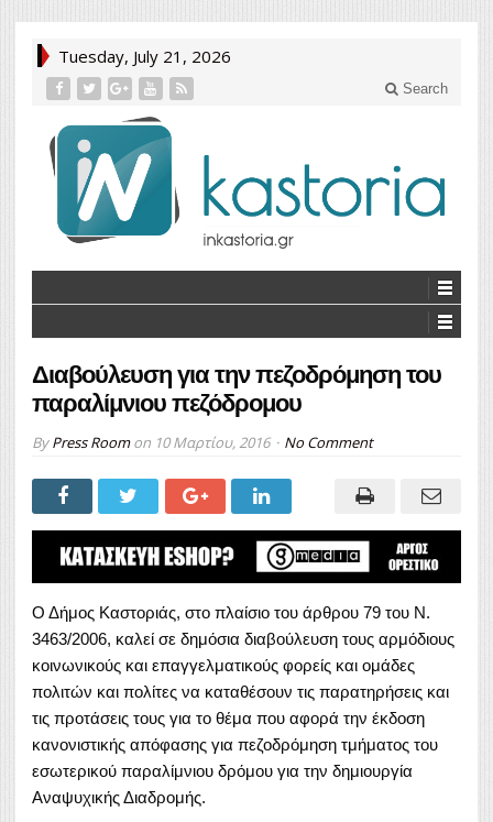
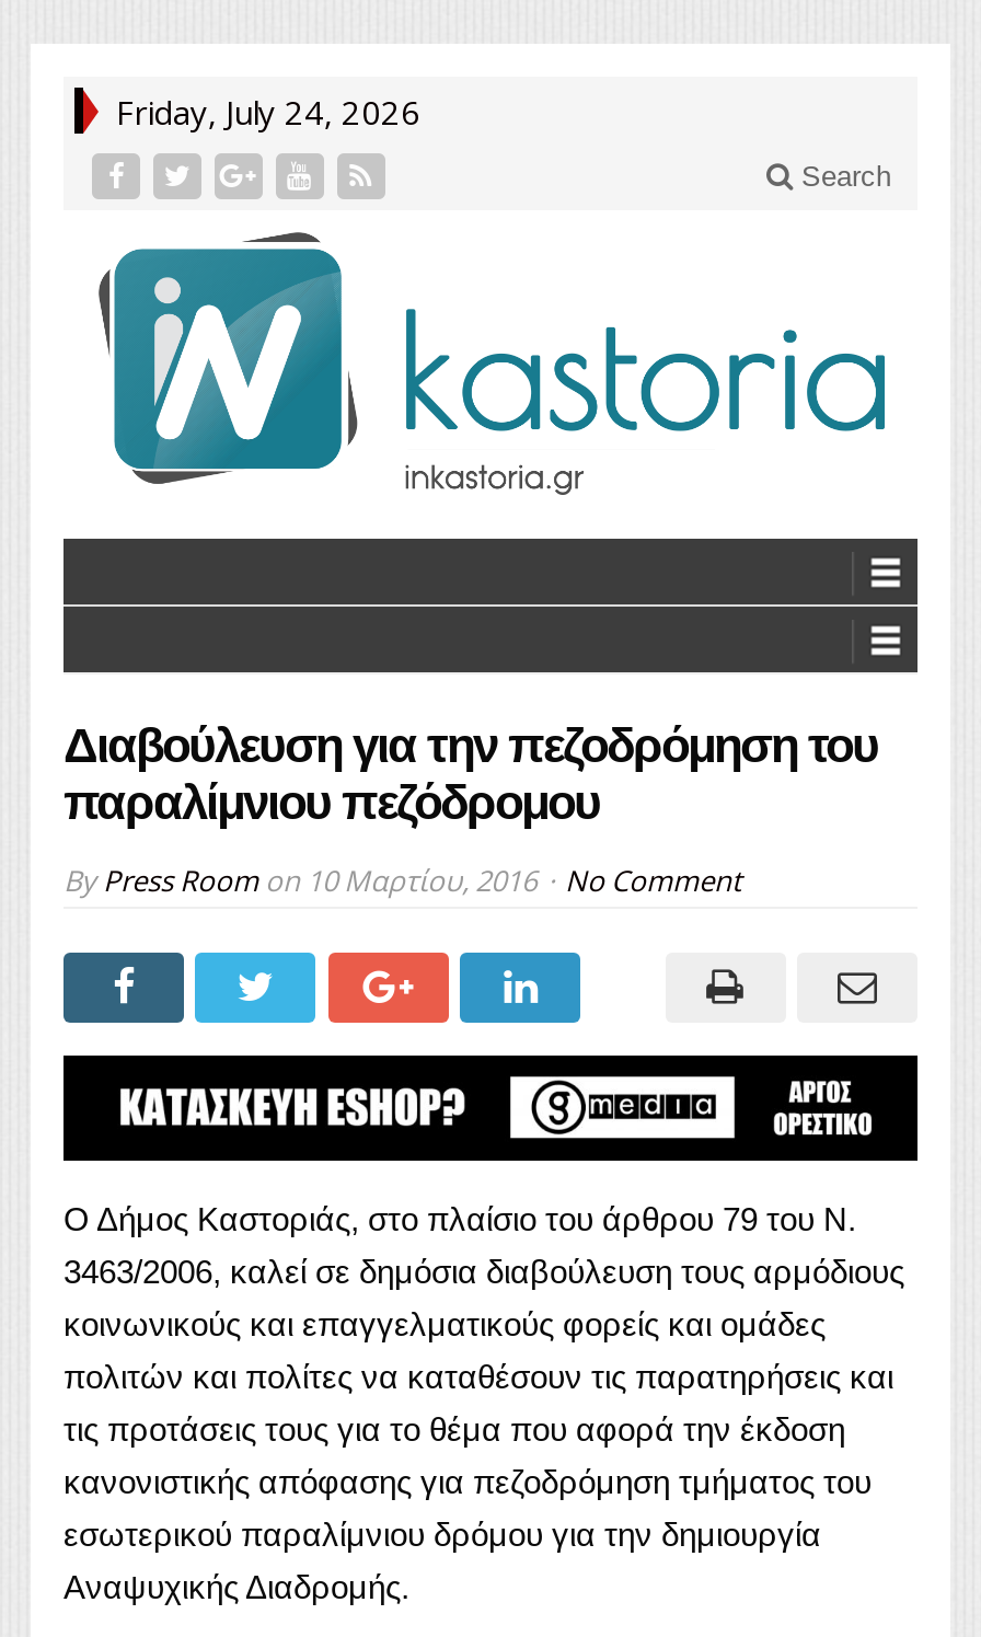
[58,45,231,67] Tuesday, July 21, 2026 -> [116,90,420,134] Friday, July 24, 2026

